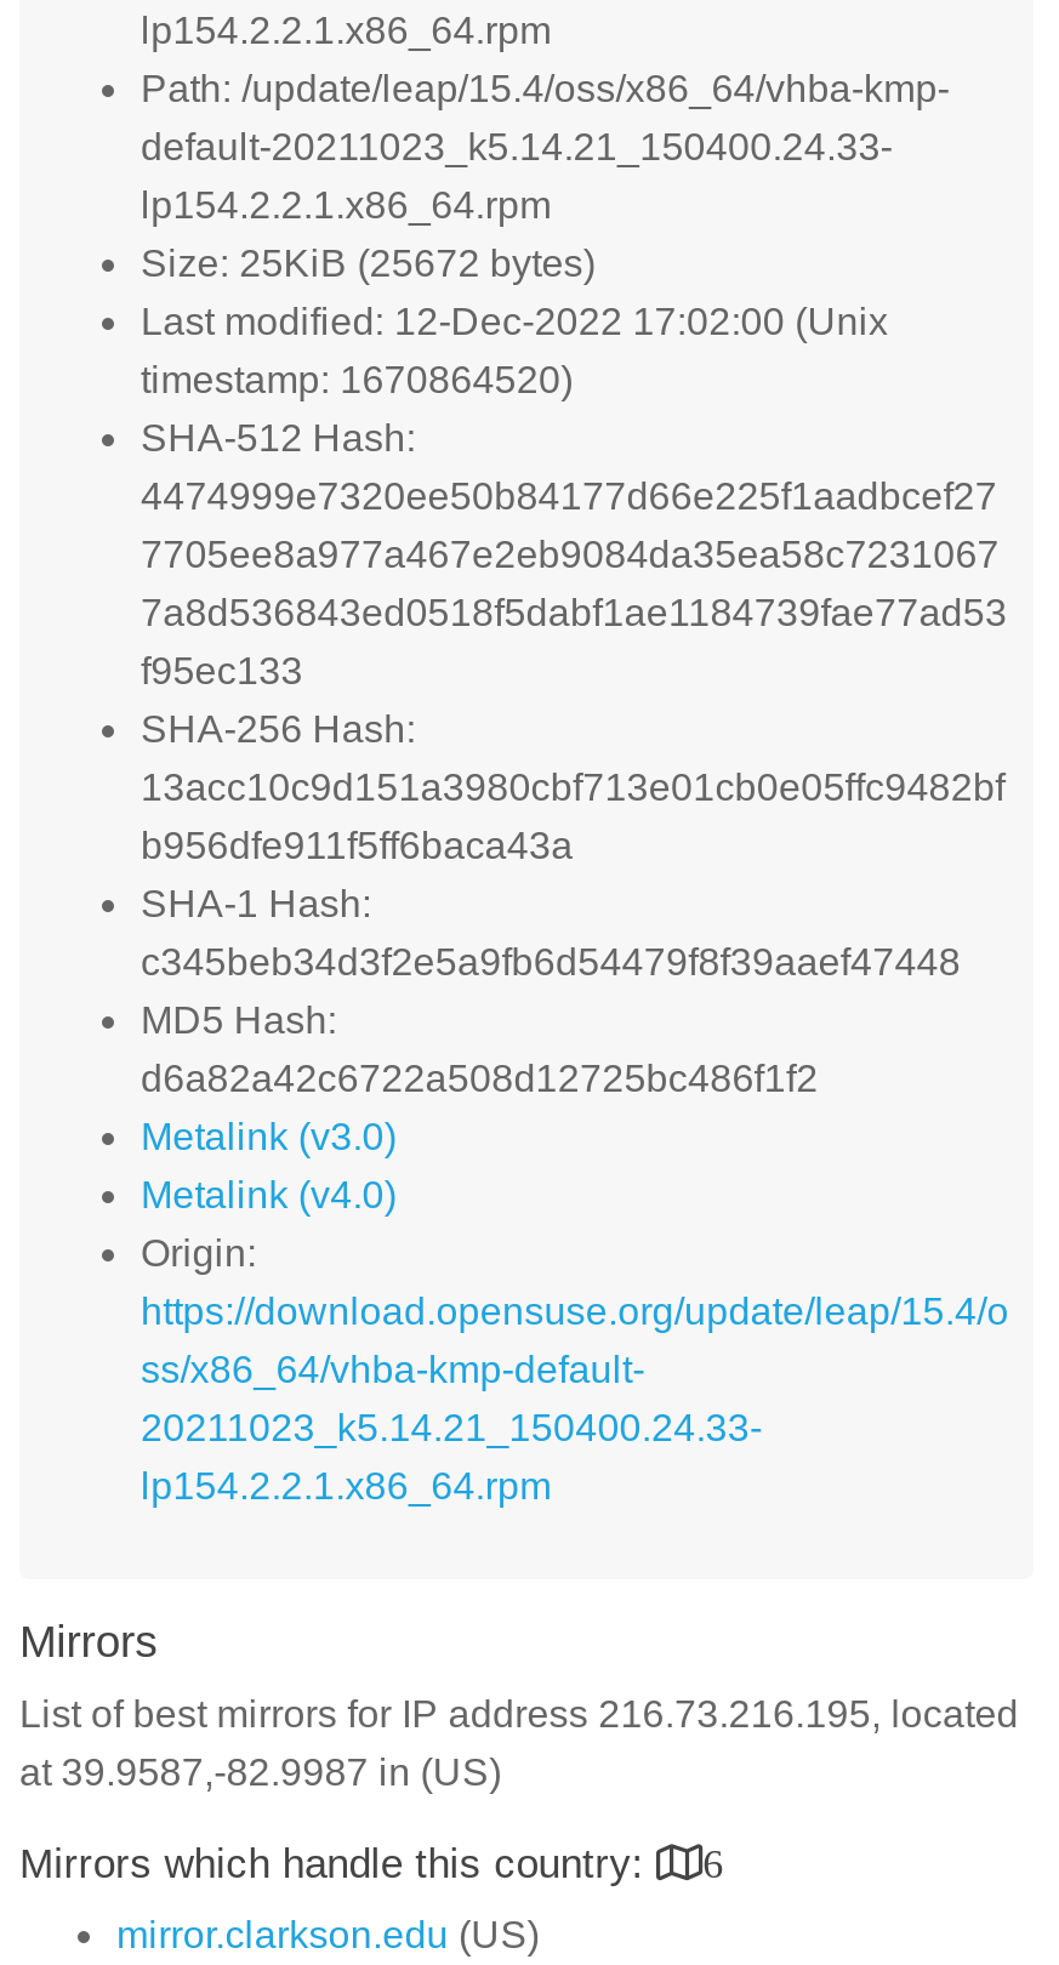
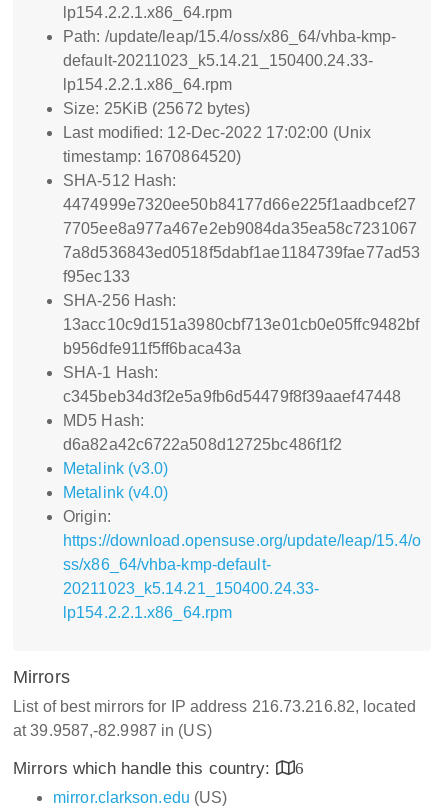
[19,1693,1019,1735] List of best mirrors for IP address 216.73.216.195, located -> [13,698,416,715] List of best mirrors for IP address 216.73.216.82, located

